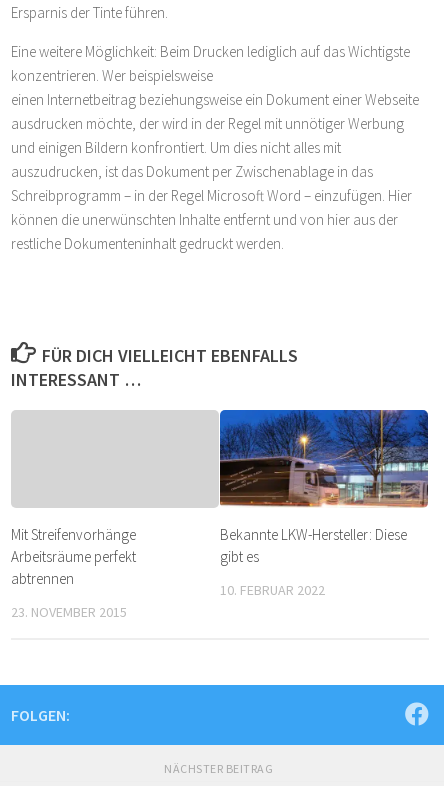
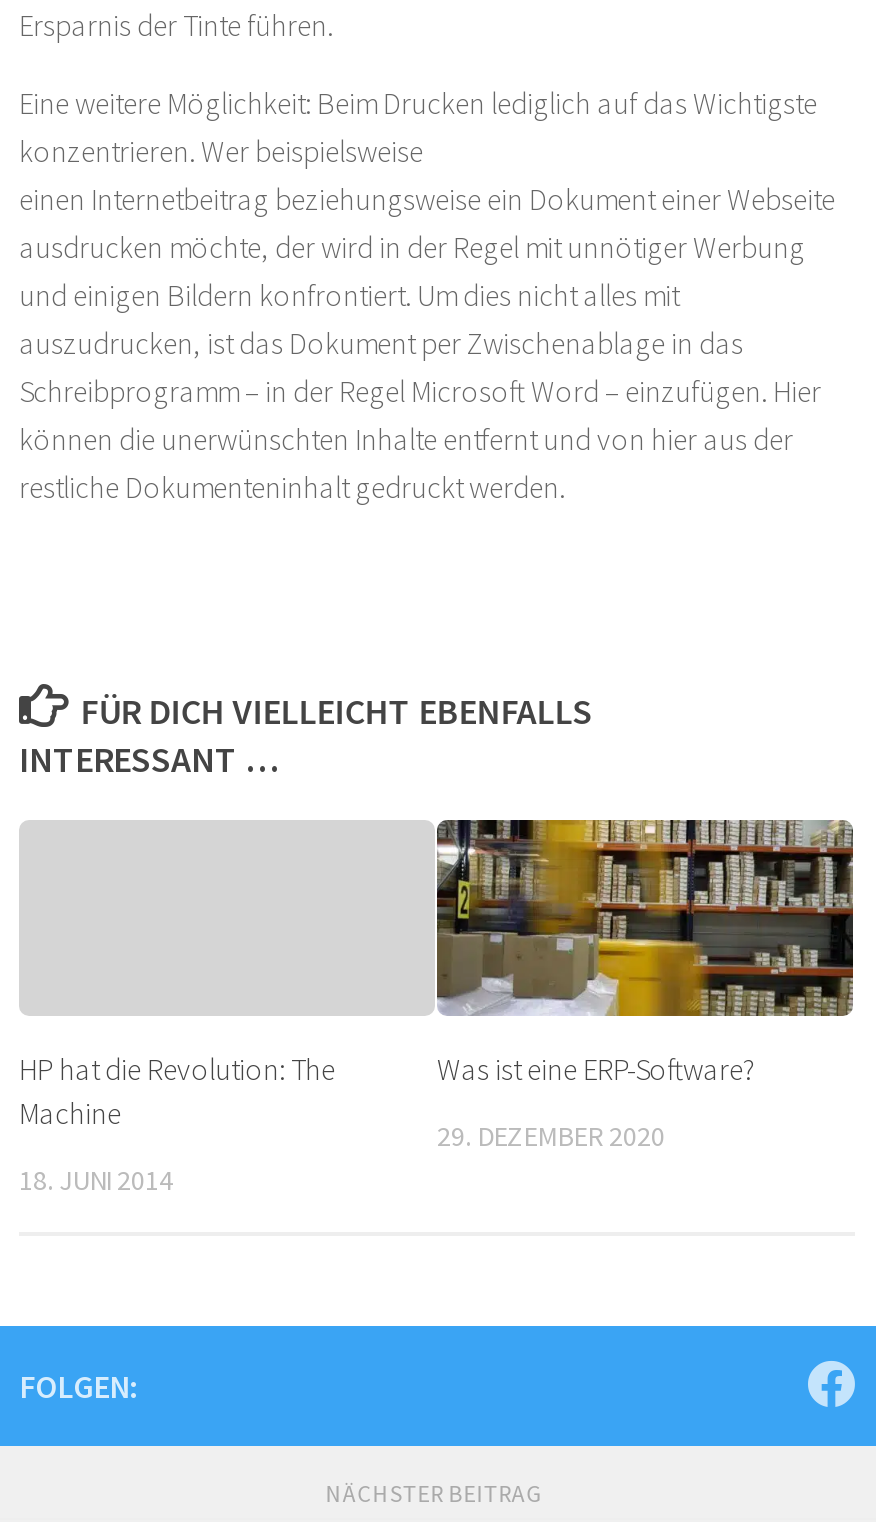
[219,409,429,566] [image] | Bekannte LKW-Hersteller: Diese | gibt es -> [437,818,855,1088] [image] | Was ist eine ERP-Software?
[11,525,136,588] Mit Streifenvorhänge | Arbeitsräume perfekt | abtrennen -> [19,1050,335,1132] HP hat die Revolution: The | Machine
[220,581,325,599] 10. FEBRUAR 2022 -> [437,1118,665,1154] 29. DEZEMBER 2020
[11,603,127,621] 23. NOVEMBER 2015 -> [19,1162,173,1198] 18. JUNI 2014

